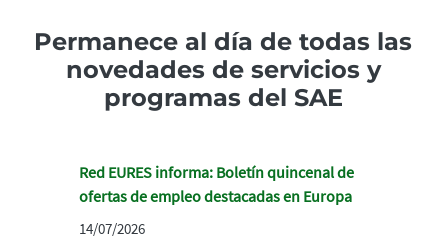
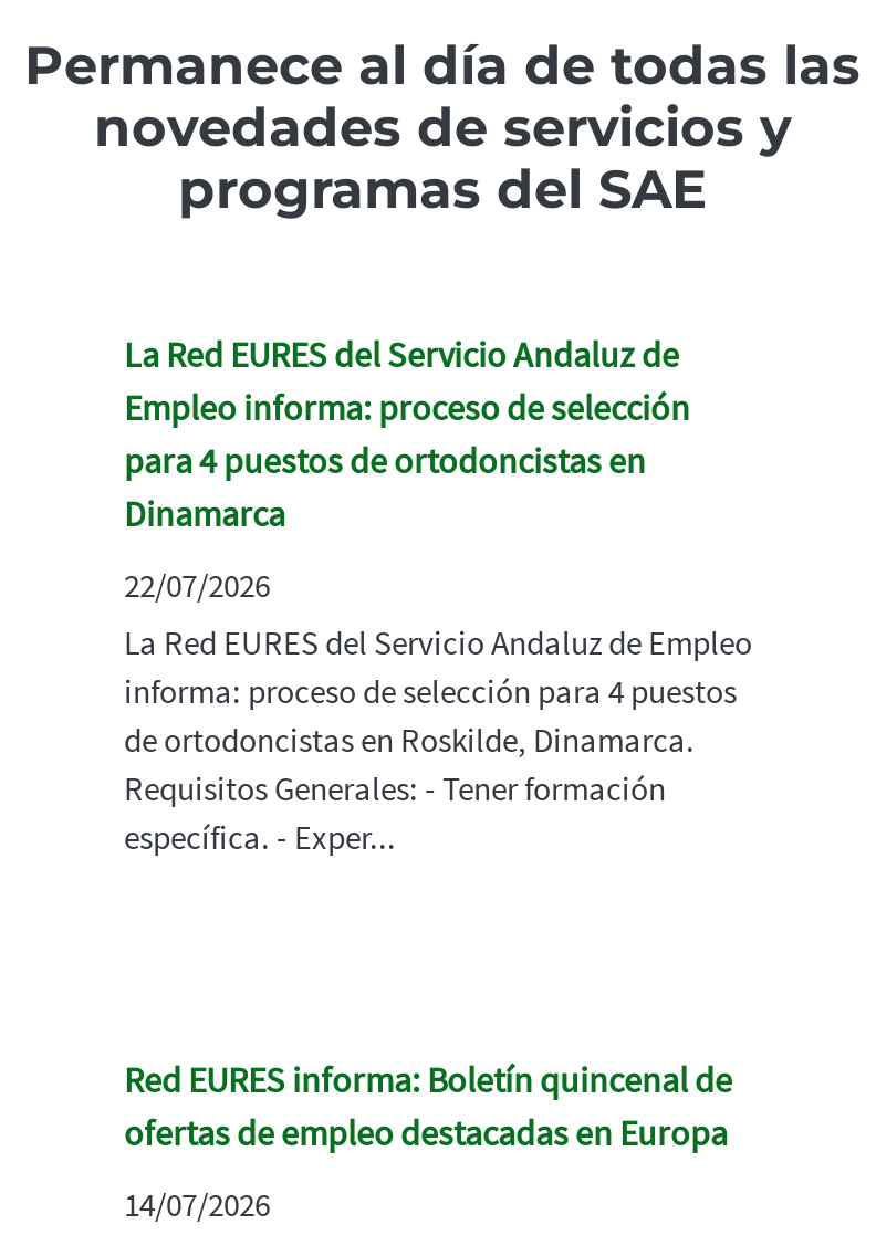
none -> [124,332,752,858] La Red EURES del Servicio Andaluz de | Empleo informa: proceso de selección | para 4 puestos de ortodoncistas en | Dinamarca | 22/07/2026 | La Red EURES del Servicio Andaluz de Empleo | informa: proceso de selección para 4 puestos | de ortodoncistas en Roskilde, Dinamarca. | Requisitos Generales: - Tener formación | específica. - Exper...

